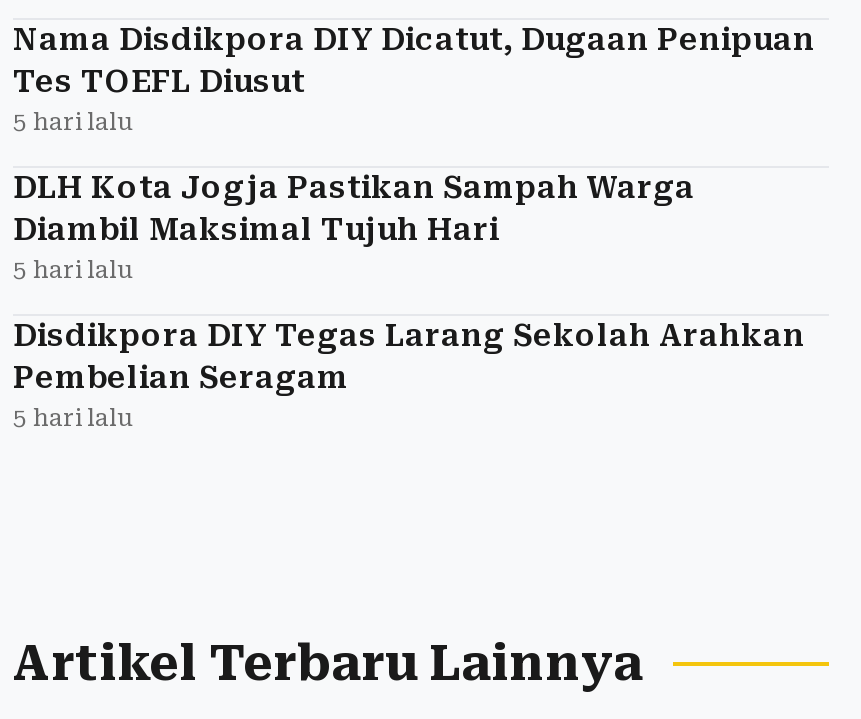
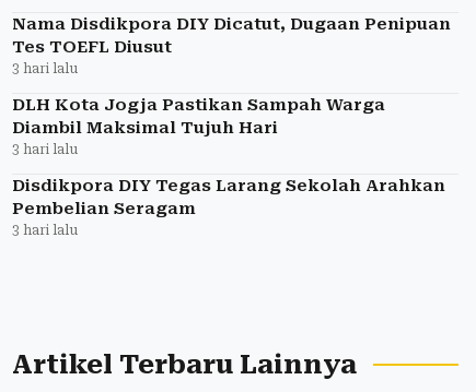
[13,107,133,135] 5 hari lalu -> [12,61,78,76] 3 hari lalu
[13,255,133,283] 5 hari lalu -> [12,141,78,157] 3 hari lalu
[13,403,133,431] 5 hari lalu -> [12,222,78,237] 3 hari lalu

